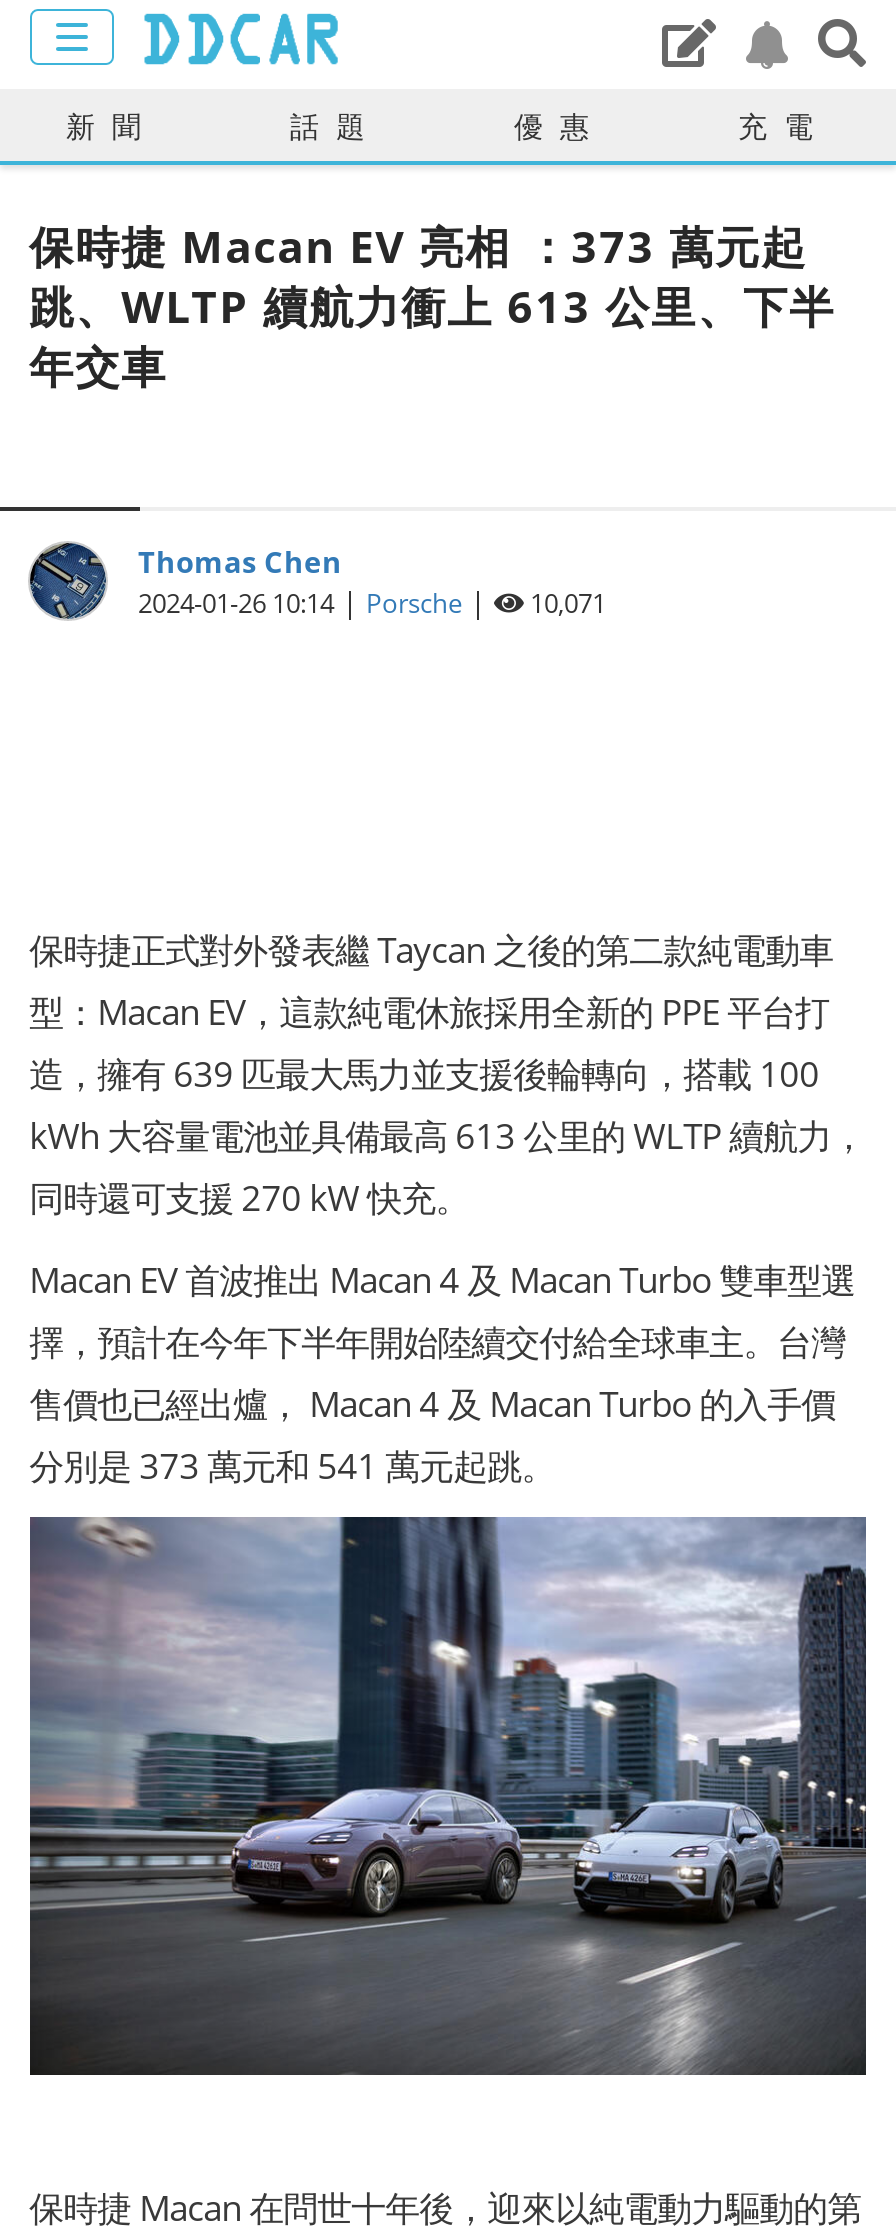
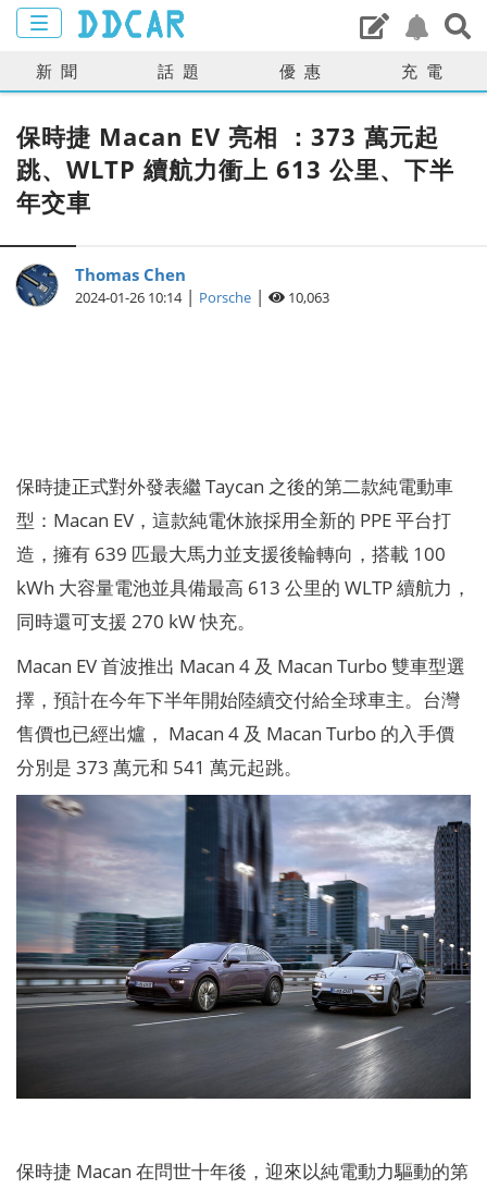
[524,585,606,621] 10,071 -> [285,287,329,307] 10,063

